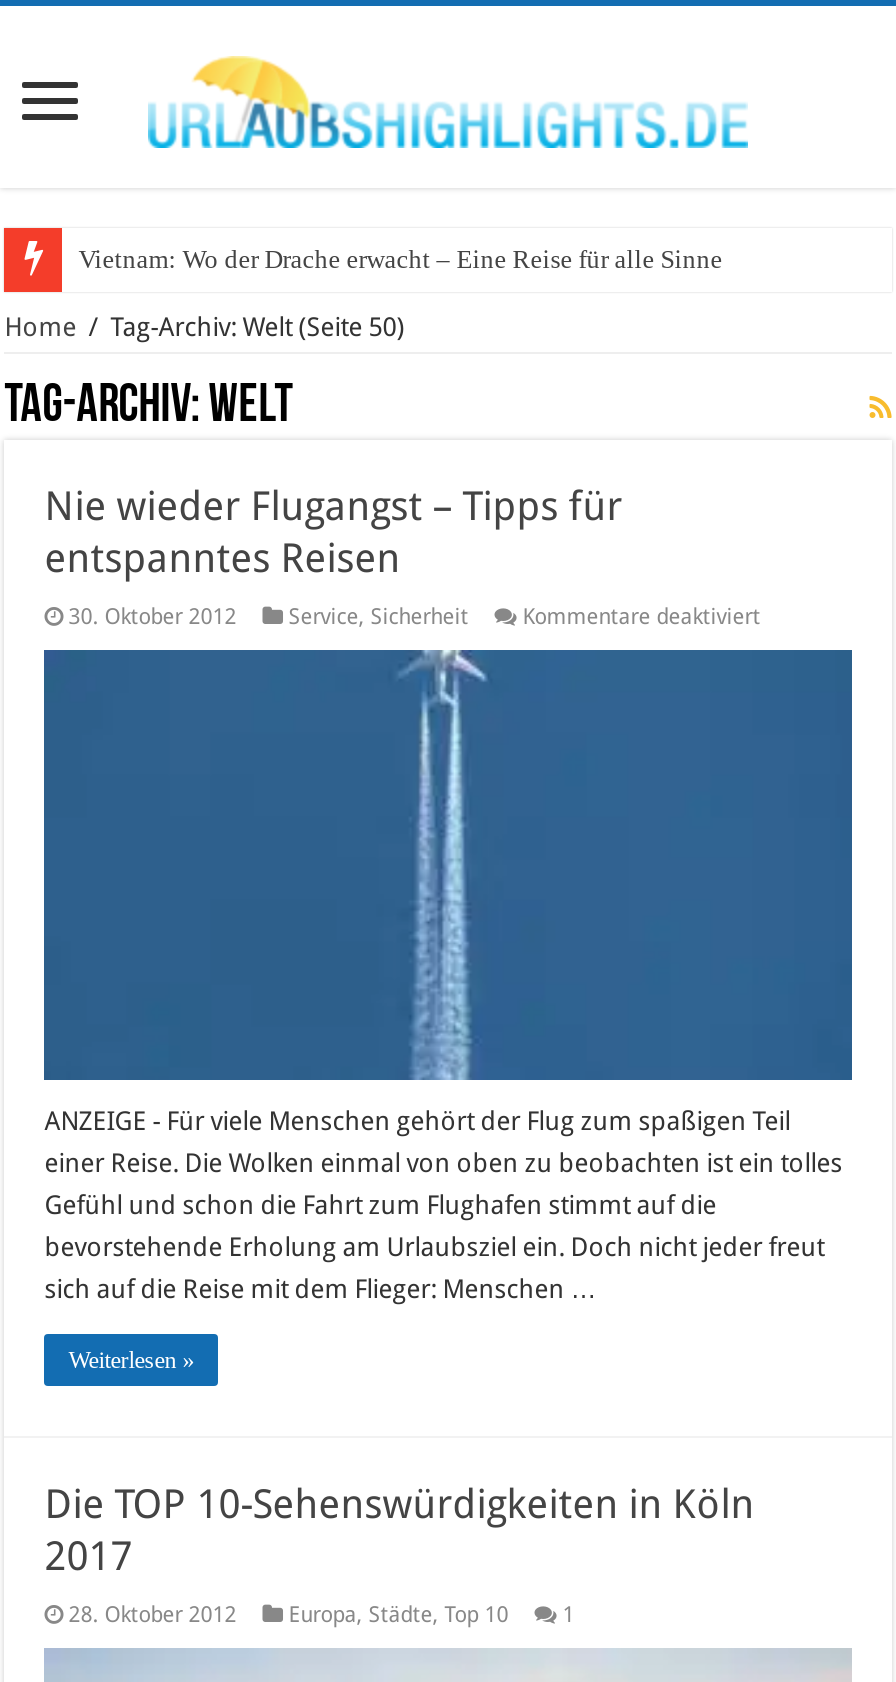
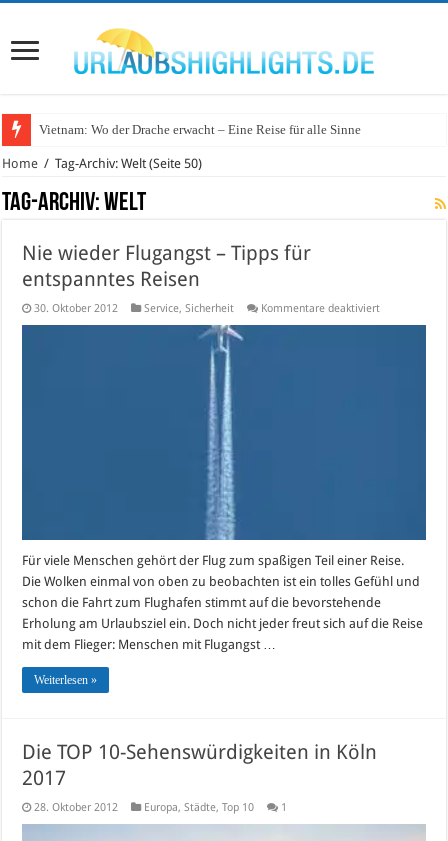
[44,1105,842,1303] ANZEIGE - Für viele Menschen gehört der Flug zum spaßigen Teil | einer Reise. Die Wolken einmal von oben zu beobachten ist ein tolles | Gefühl und schon die Fahrt zum Flughafen stimmt auf die | bevorstehende Erholung am Urlaubsziel ein. Doch nicht jeder freut | sich auf die Reise mit dem Flieger: Menschen … -> [22,552,423,651] Für viele Menschen gehört der Flug zum spaßigen Teil einer Reise. | Die Wolken einmal von oben zu beobachten ist ein tolles Gefühl und | schon die Fahrt zum Flughafen stimmt auf die bevorstehende | Erholung am Urlaubsziel ein. Doch nicht jeder freut sich auf die Reise | mit dem Flieger: Menschen mit Flugangst …

